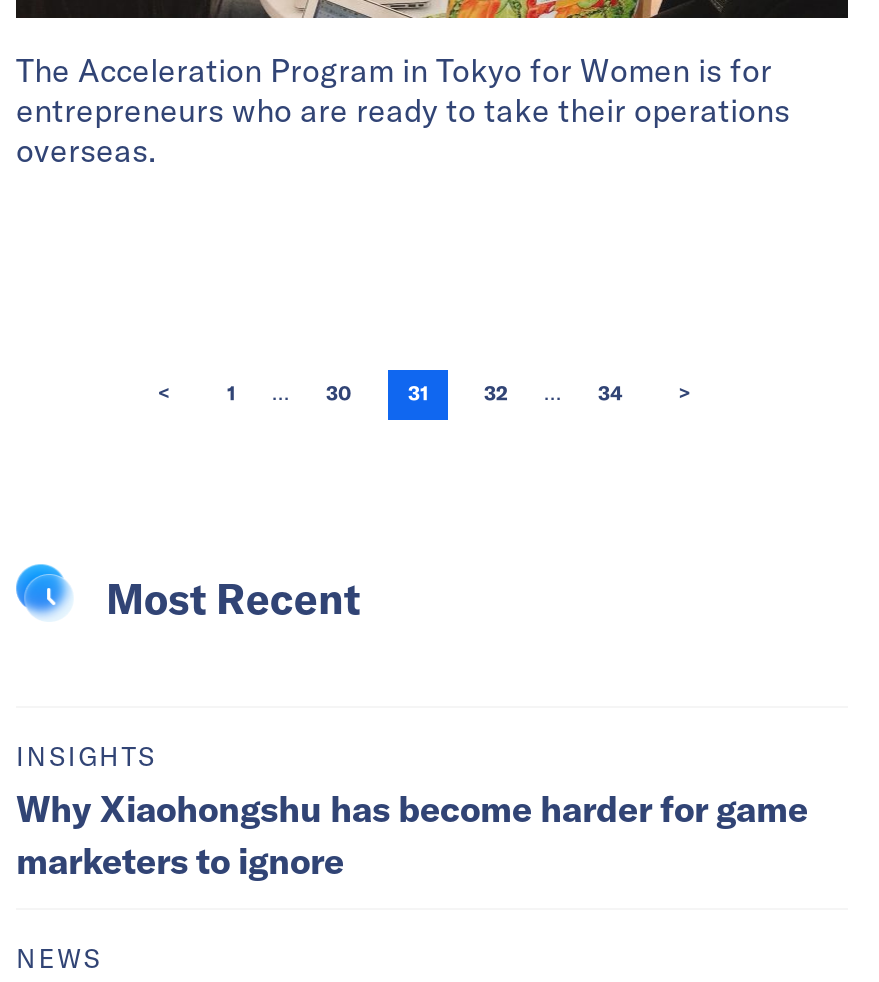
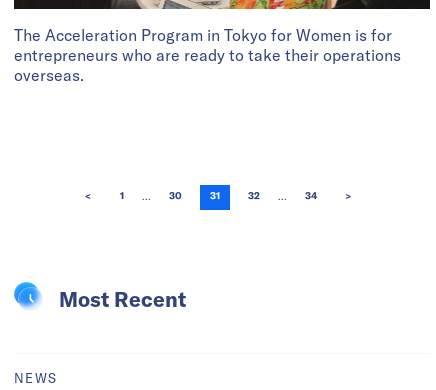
[16,739,808,883] INSIGHTS | Why Xiaohongshu has become harder for game | marketers to ignore -> none

